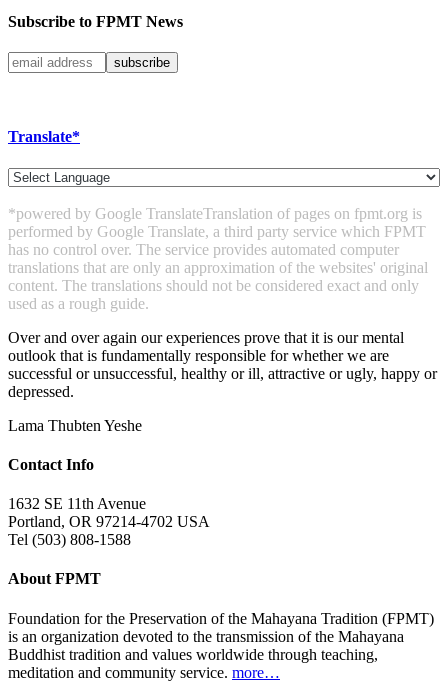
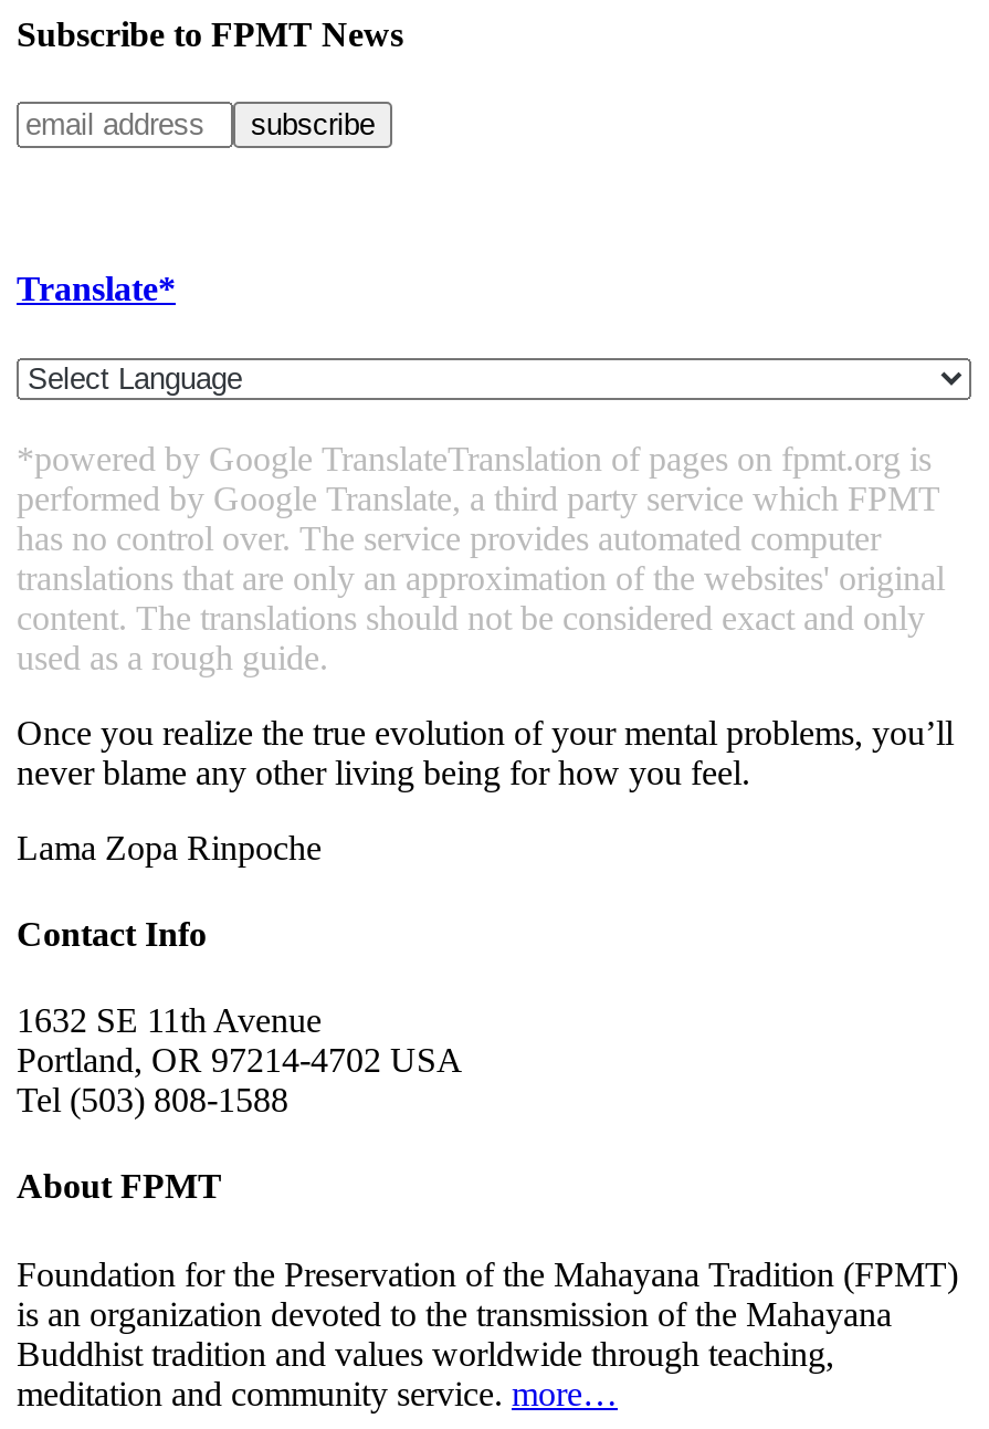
[8,329,437,400] Over and over again our experiences prove that it is our mental | outlook that is fundamentally responsible for whether we are | successful or unsuccessful, healthy or ill, attractive or ugly, happy or | depressed. -> [17,713,954,790] Once you realize the true evolution of your mental problems, you’ll | never blame any other living being for how you feel.
[8,417,142,434] Lama Thubten Yeshe -> [17,828,322,866] Lama Zopa Rinpoche

